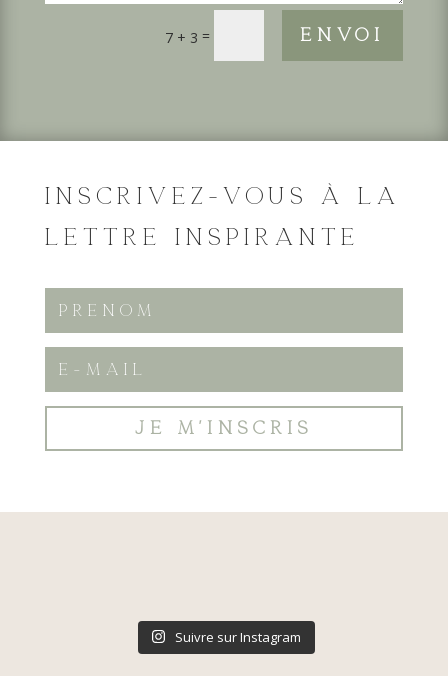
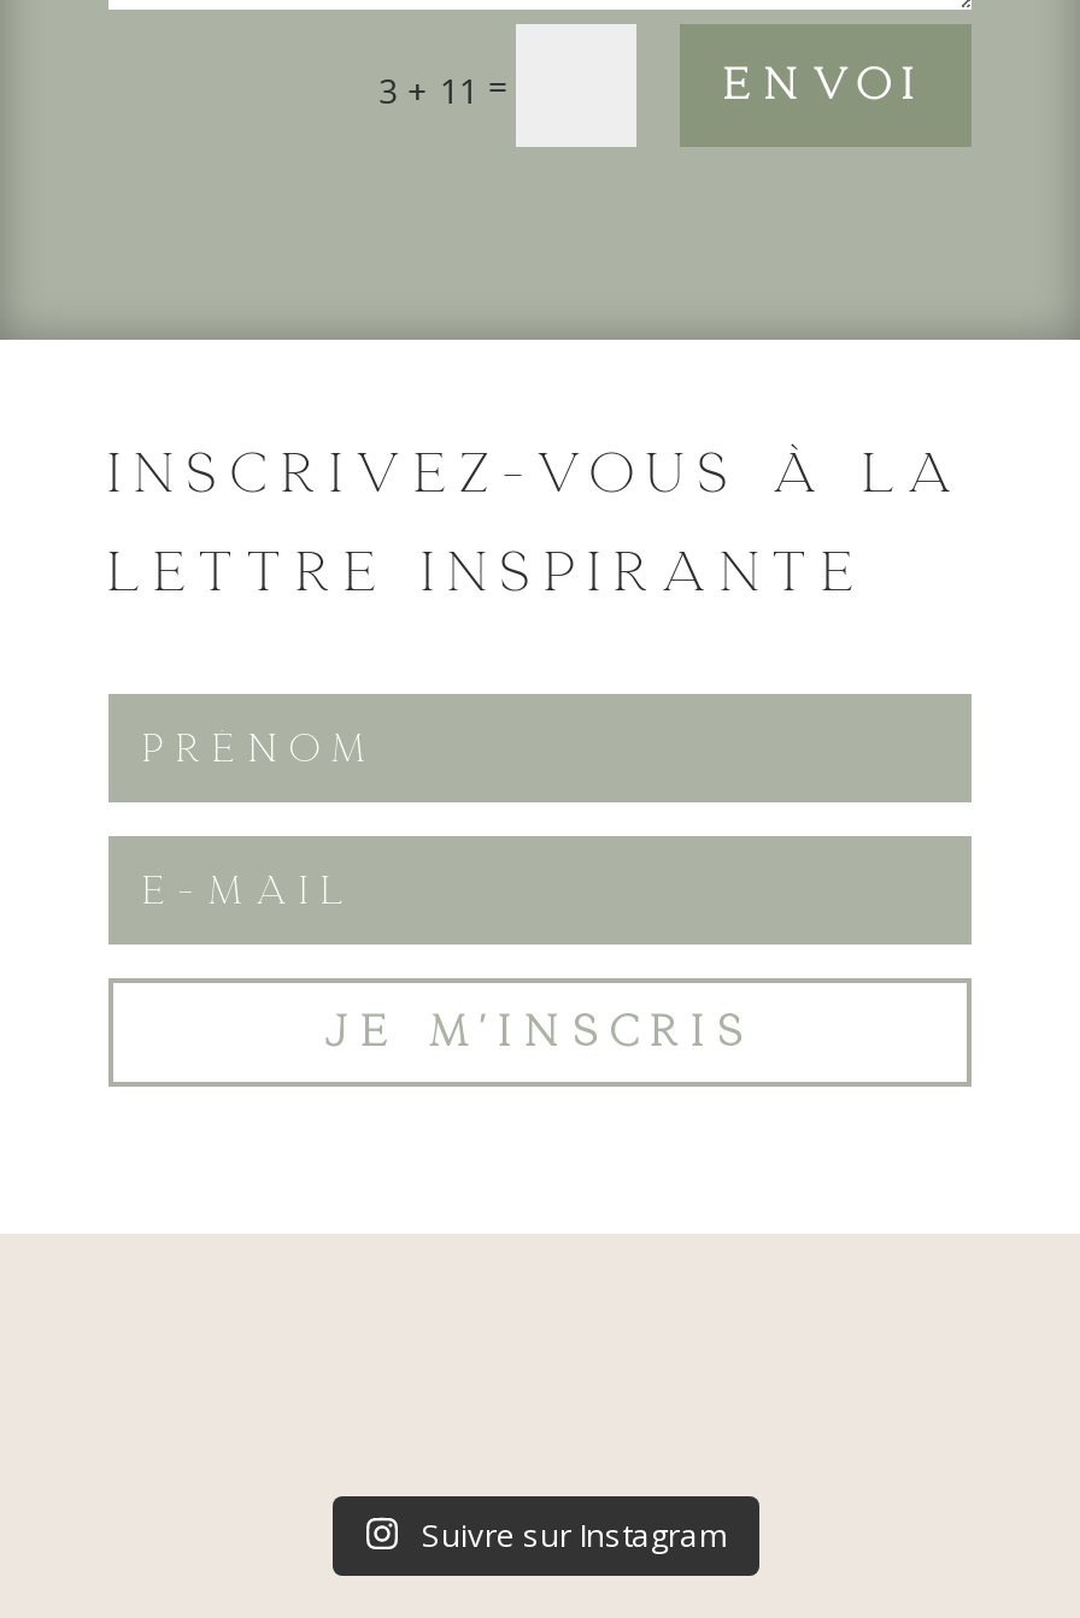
[165,26,214,46] 7 + 3 = -> [379,62,516,112] 3 + 11 =

